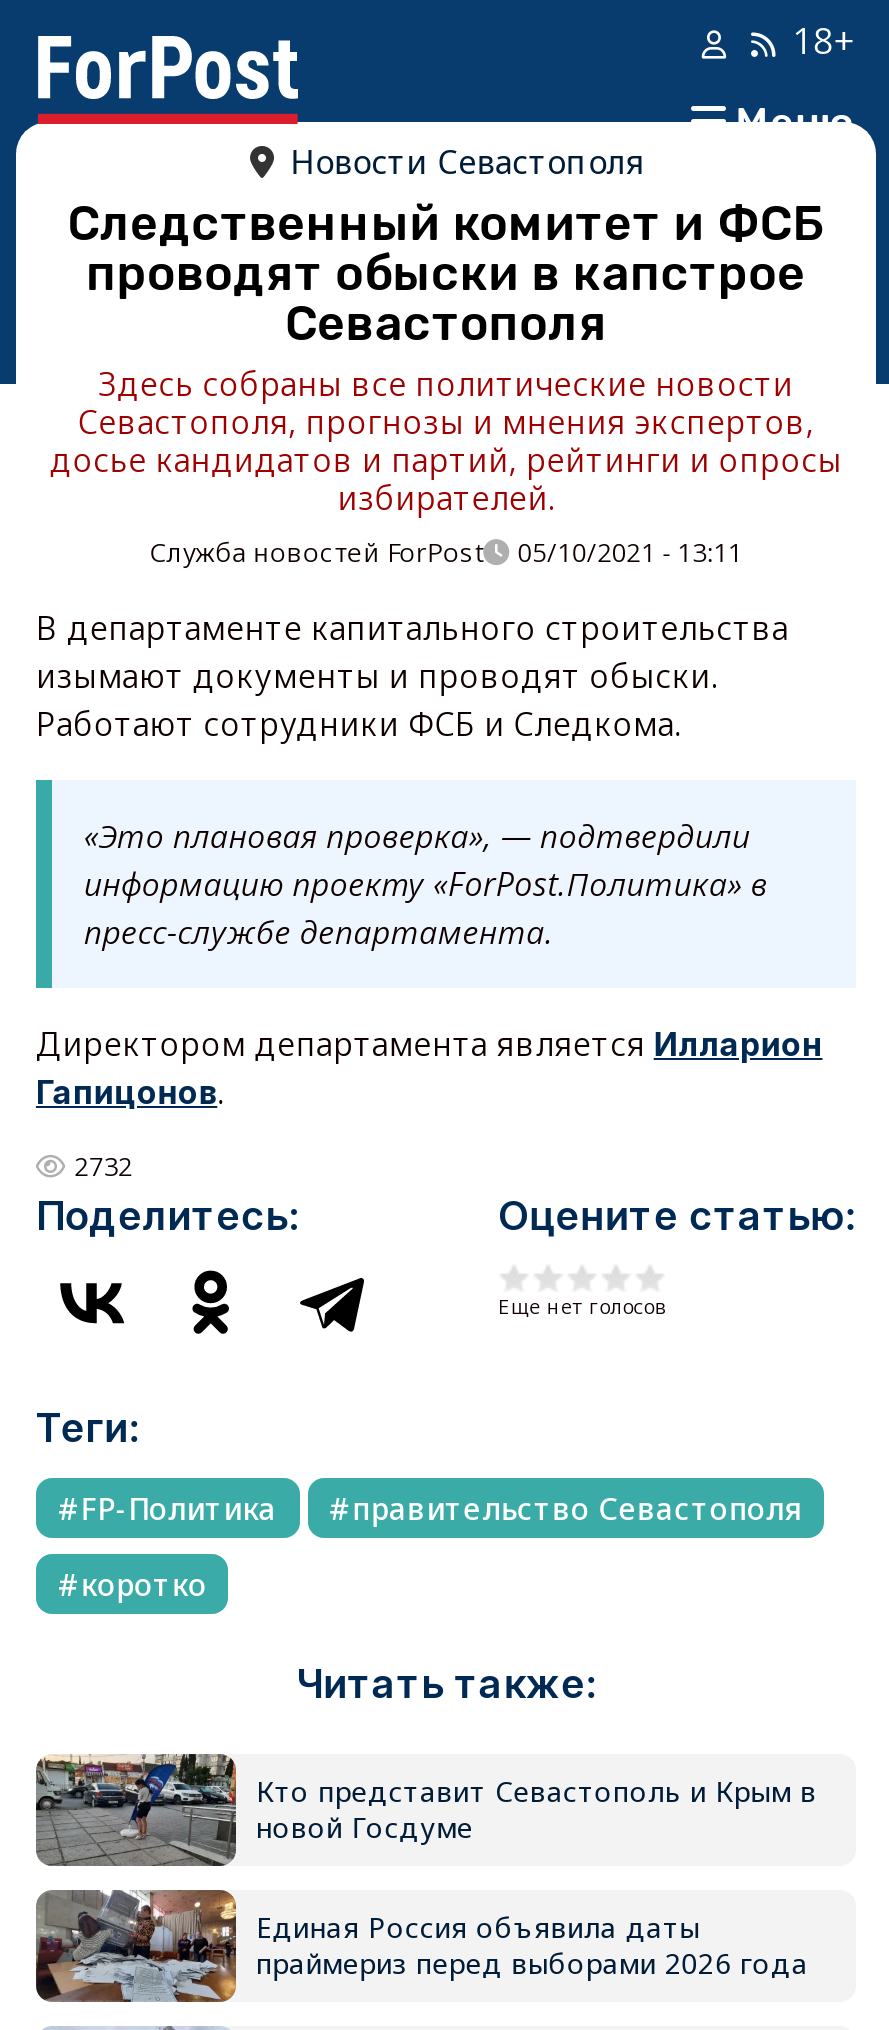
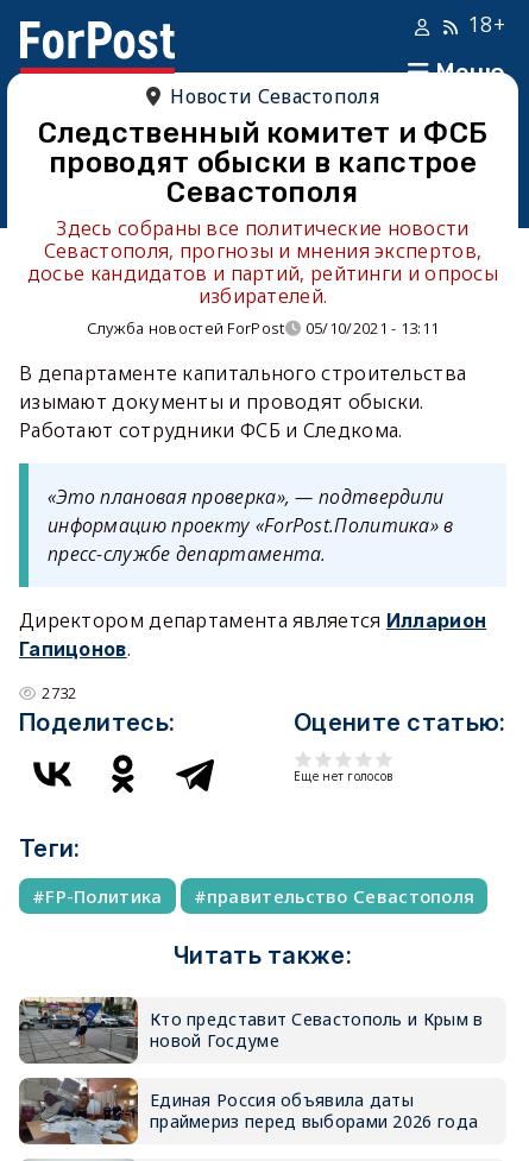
[81,1564,207,1604] коротко -> none

